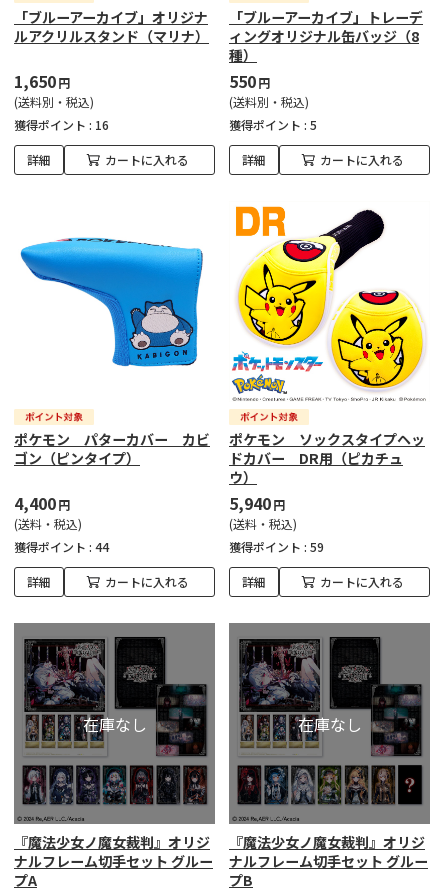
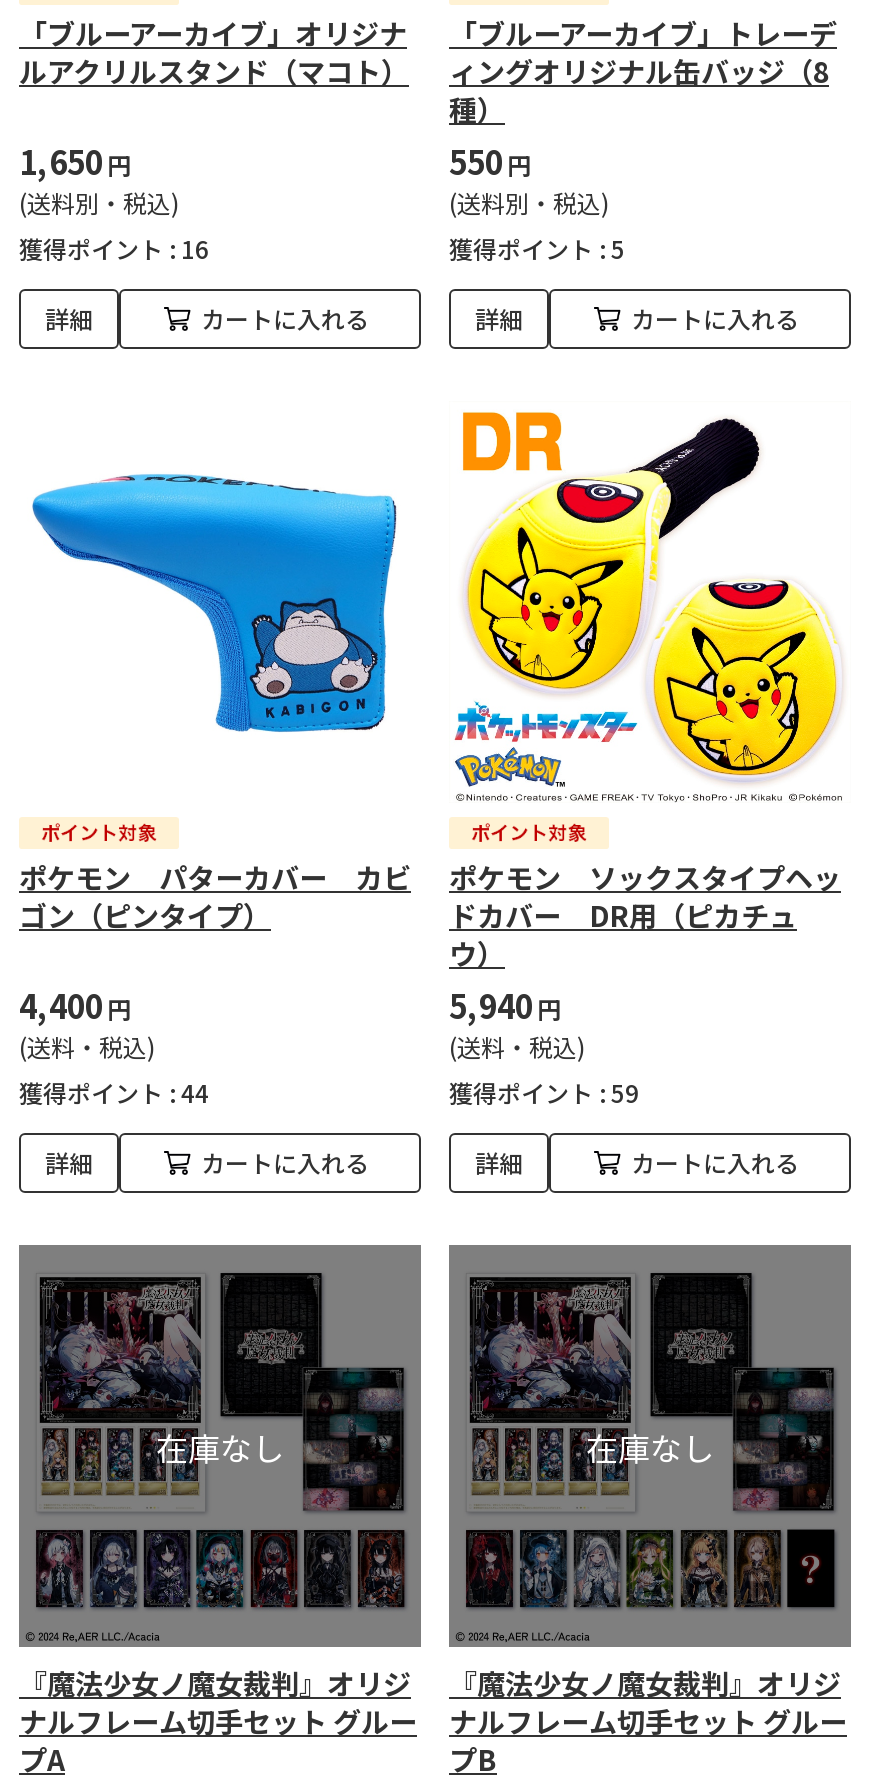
[14,26,209,46] ルアクリルスタンド（マリナ） -> [19,51,409,91] ルアクリルスタンド（マコト）

